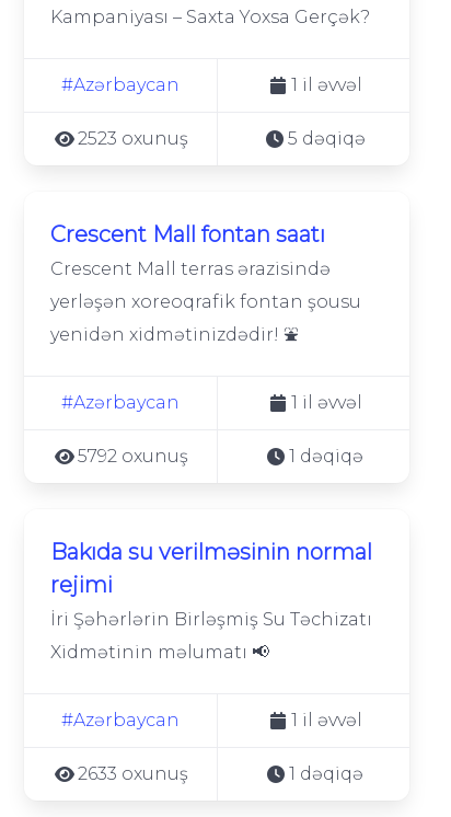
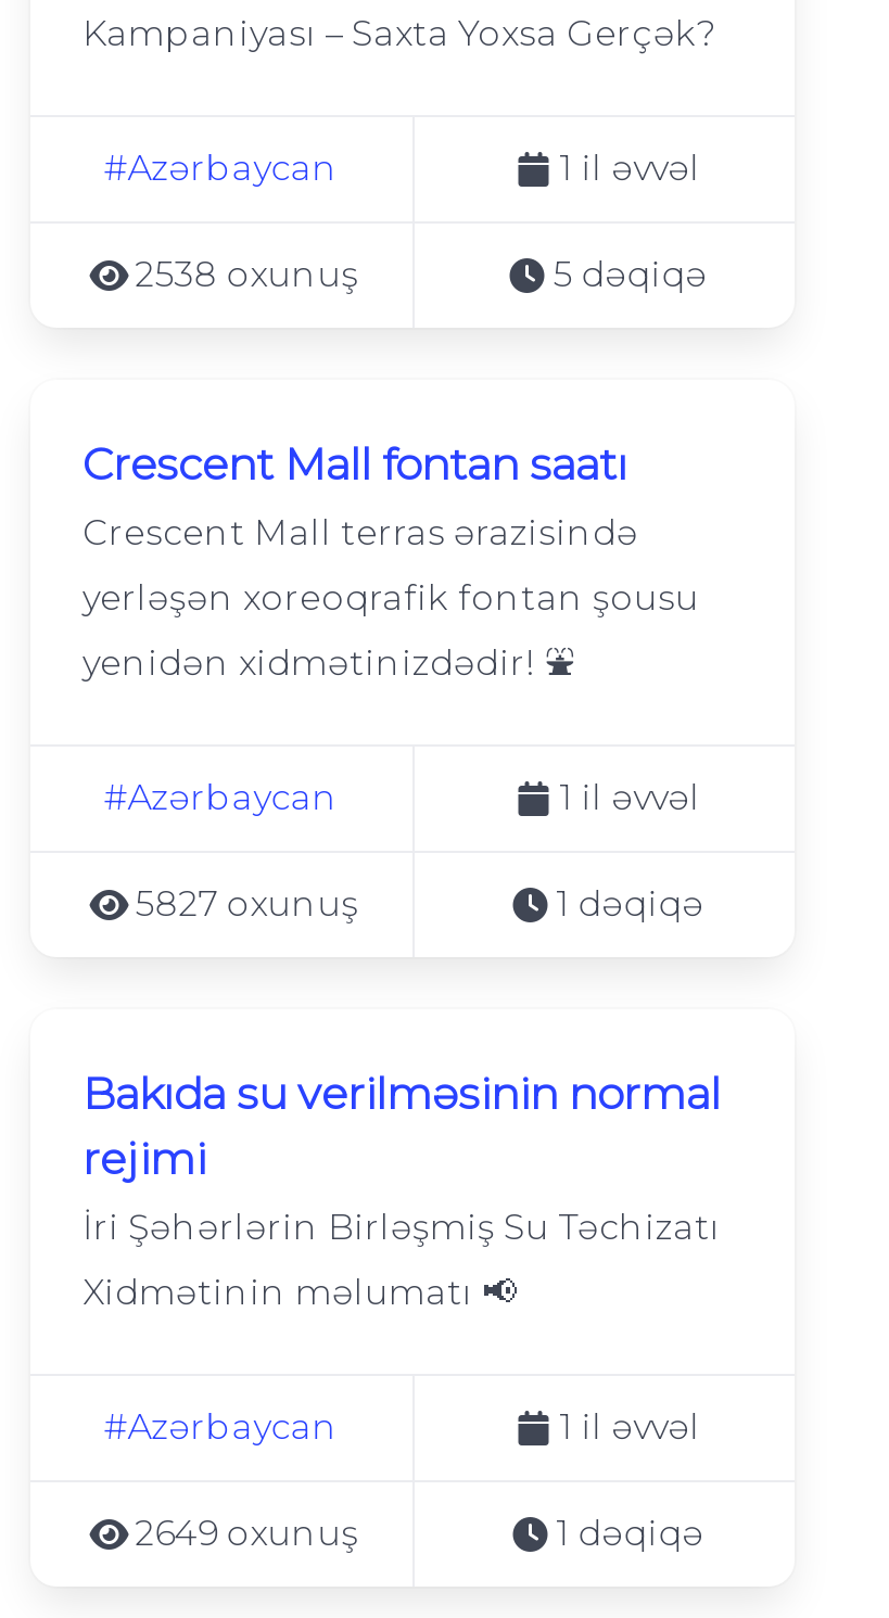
[78,128,189,149] 2523 oxunuş -> [135,254,359,295] 2538 oxunuş
[78,446,189,467] 5792 oxunuş -> [135,883,359,925] 5827 oxunuş
[78,763,189,784] 2633 oxunuş -> [135,1513,359,1554] 2649 oxunuş

